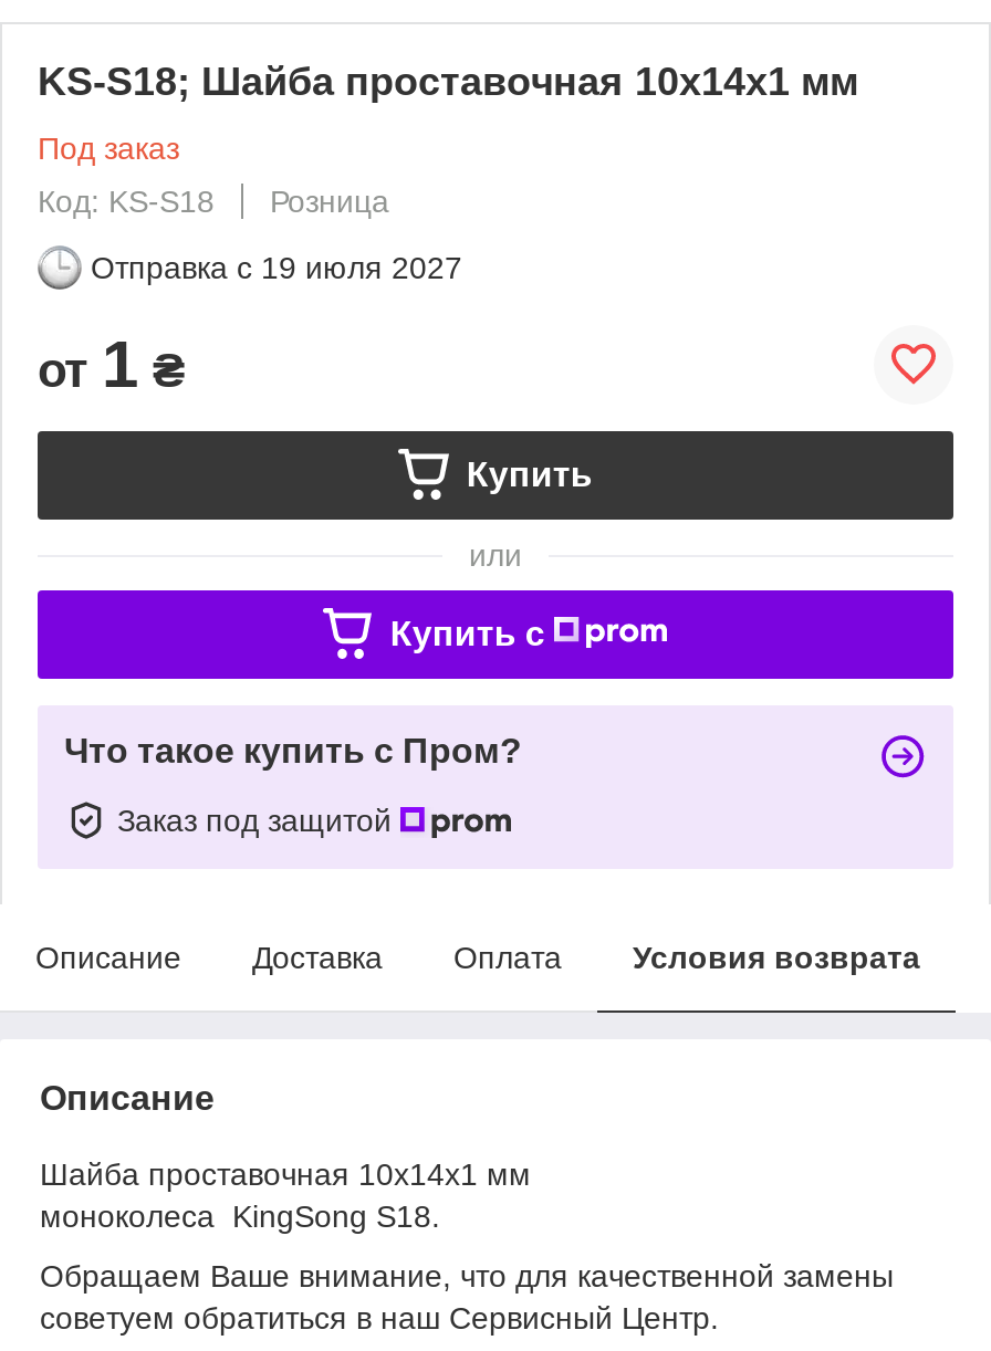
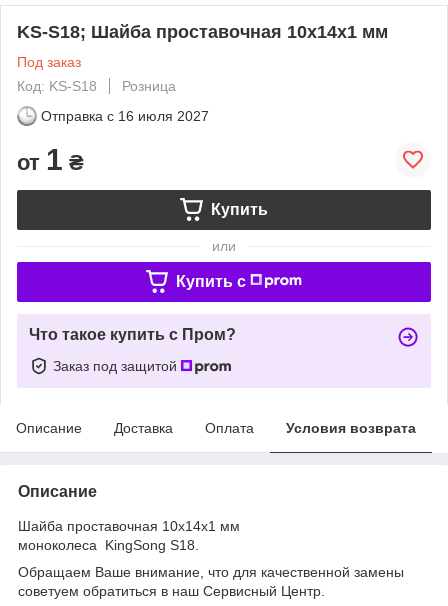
[91,249,462,285] Отправка с 19 июля 2027 -> [41,108,209,124] Отправка с 16 июля 2027

